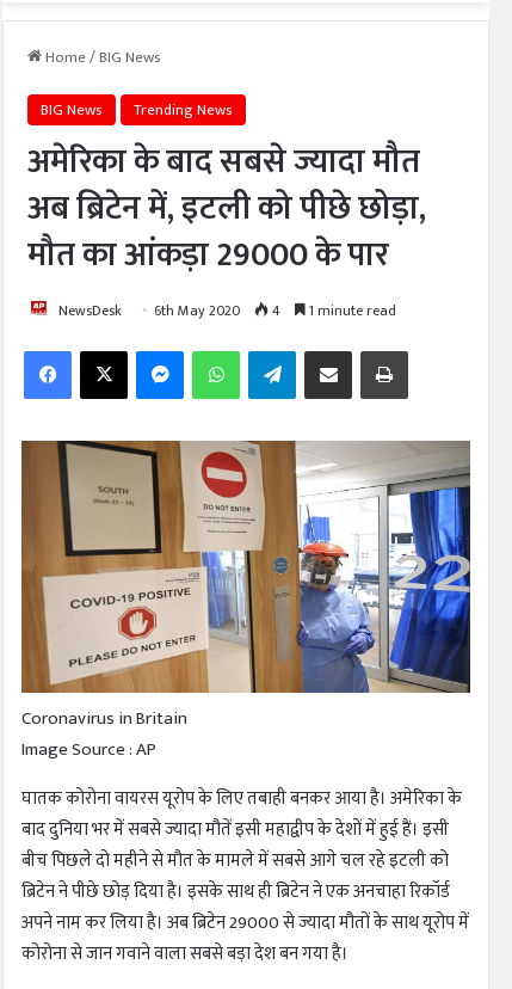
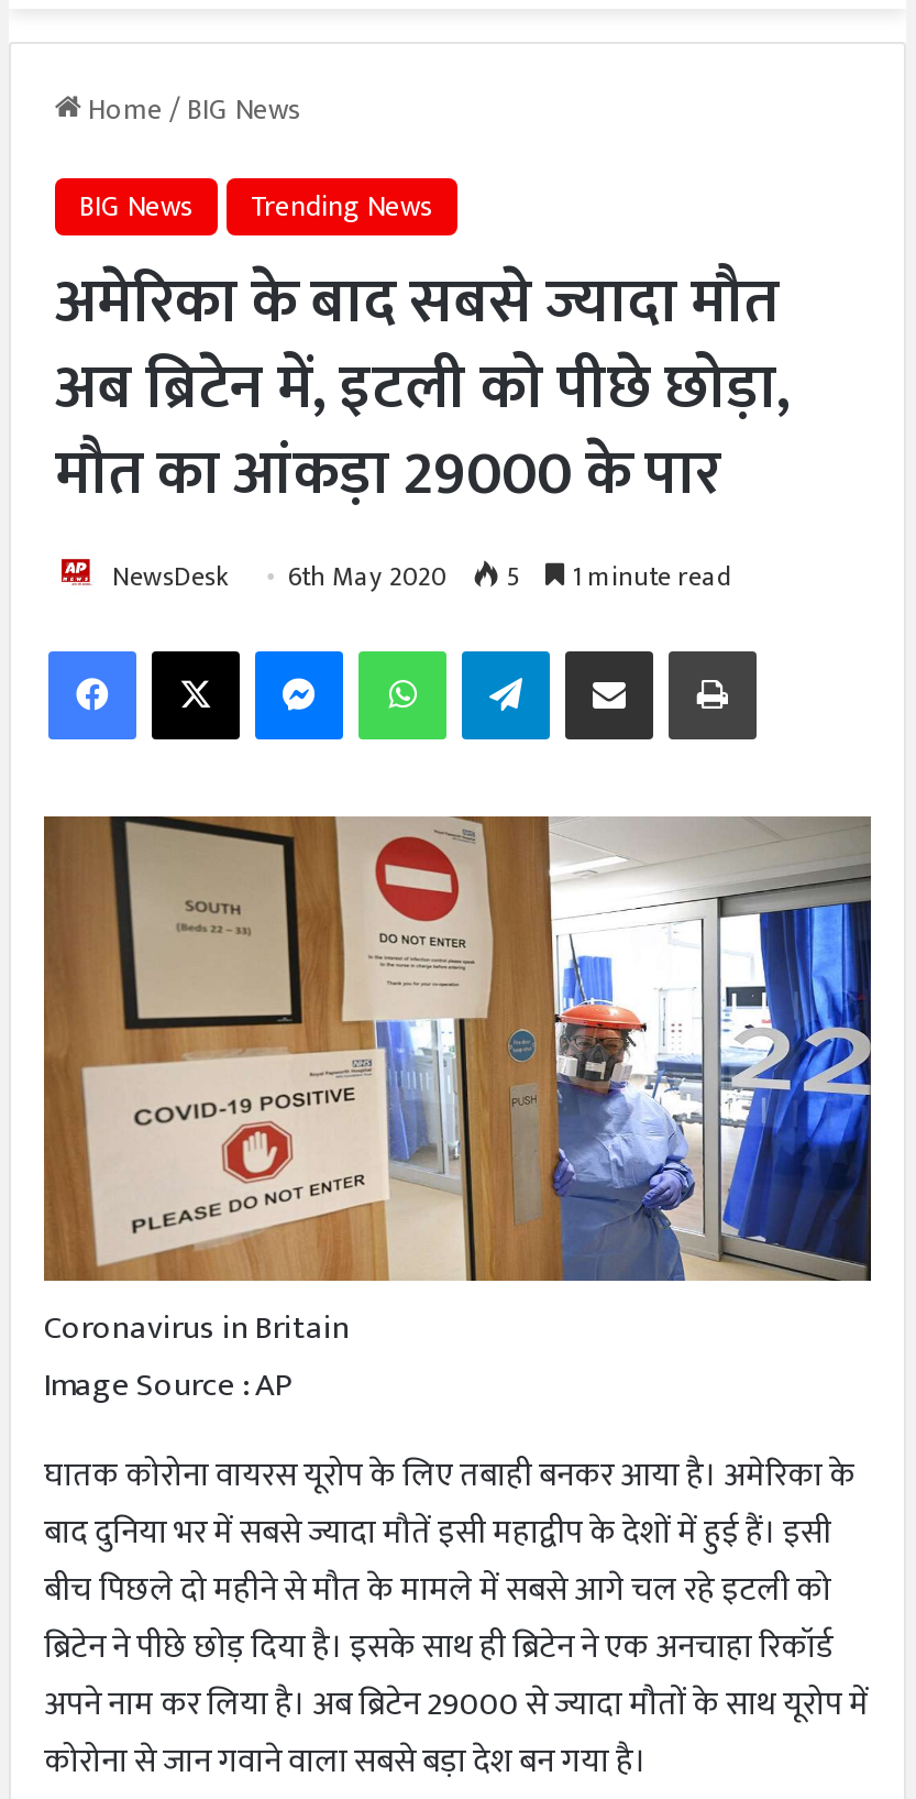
[58,298,396,322] NewsDesk 6th May 2020 4 1 minute read -> [112,554,732,598] NewsDesk 6th May 2020 5 1 minute read

